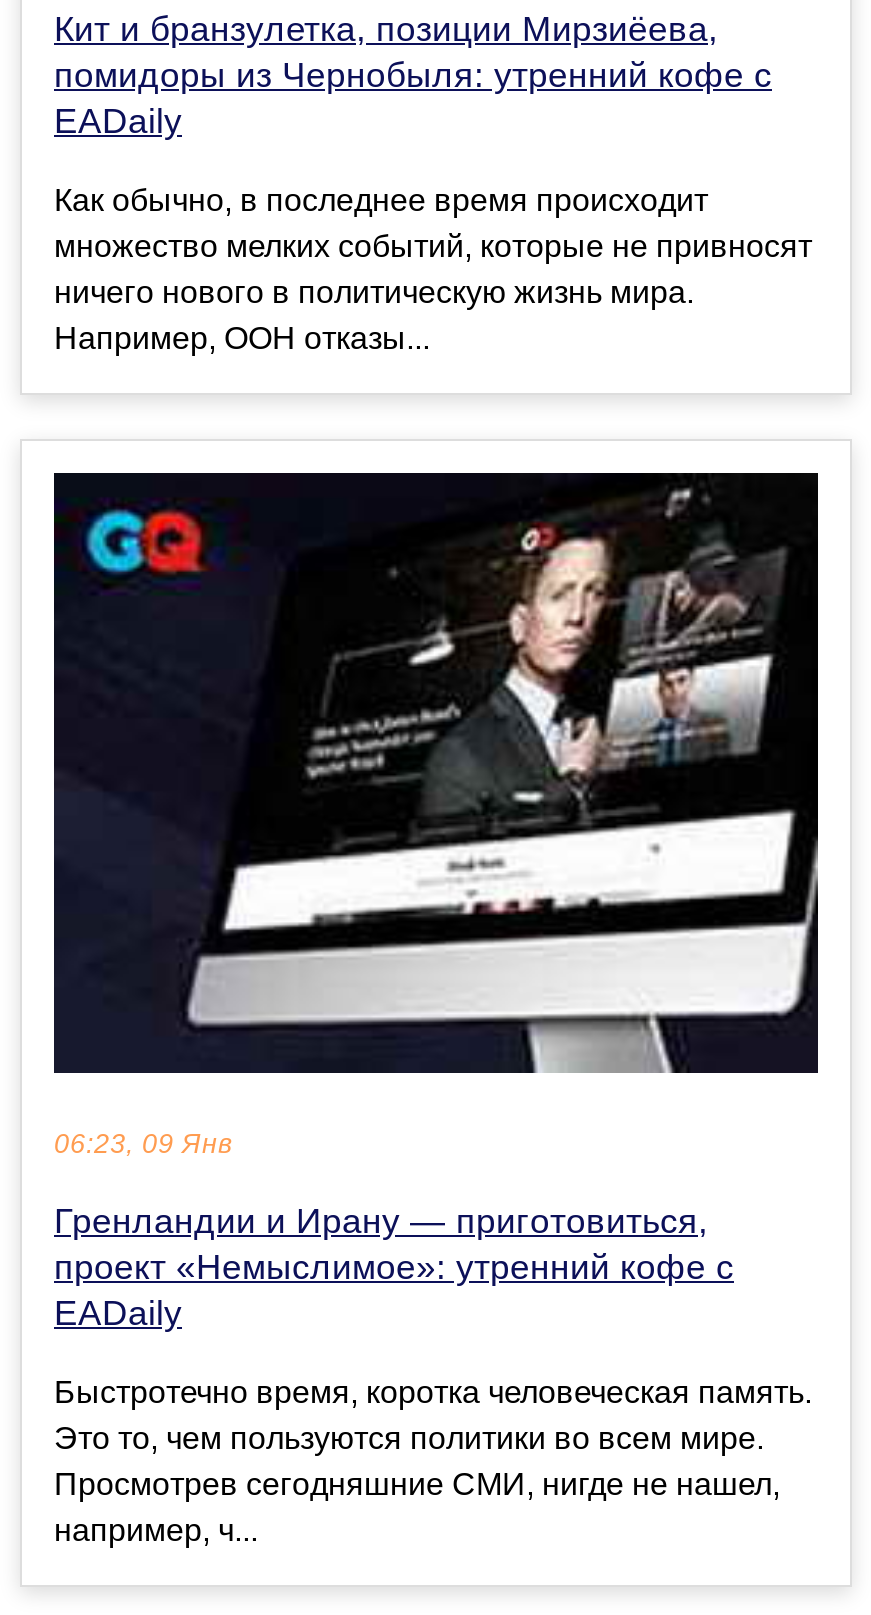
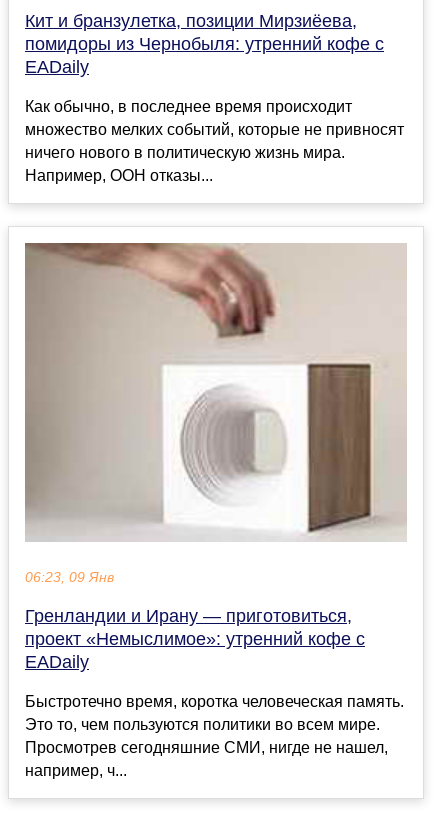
[52,470,820,1076] [image] -> [24,242,407,543] [image]

